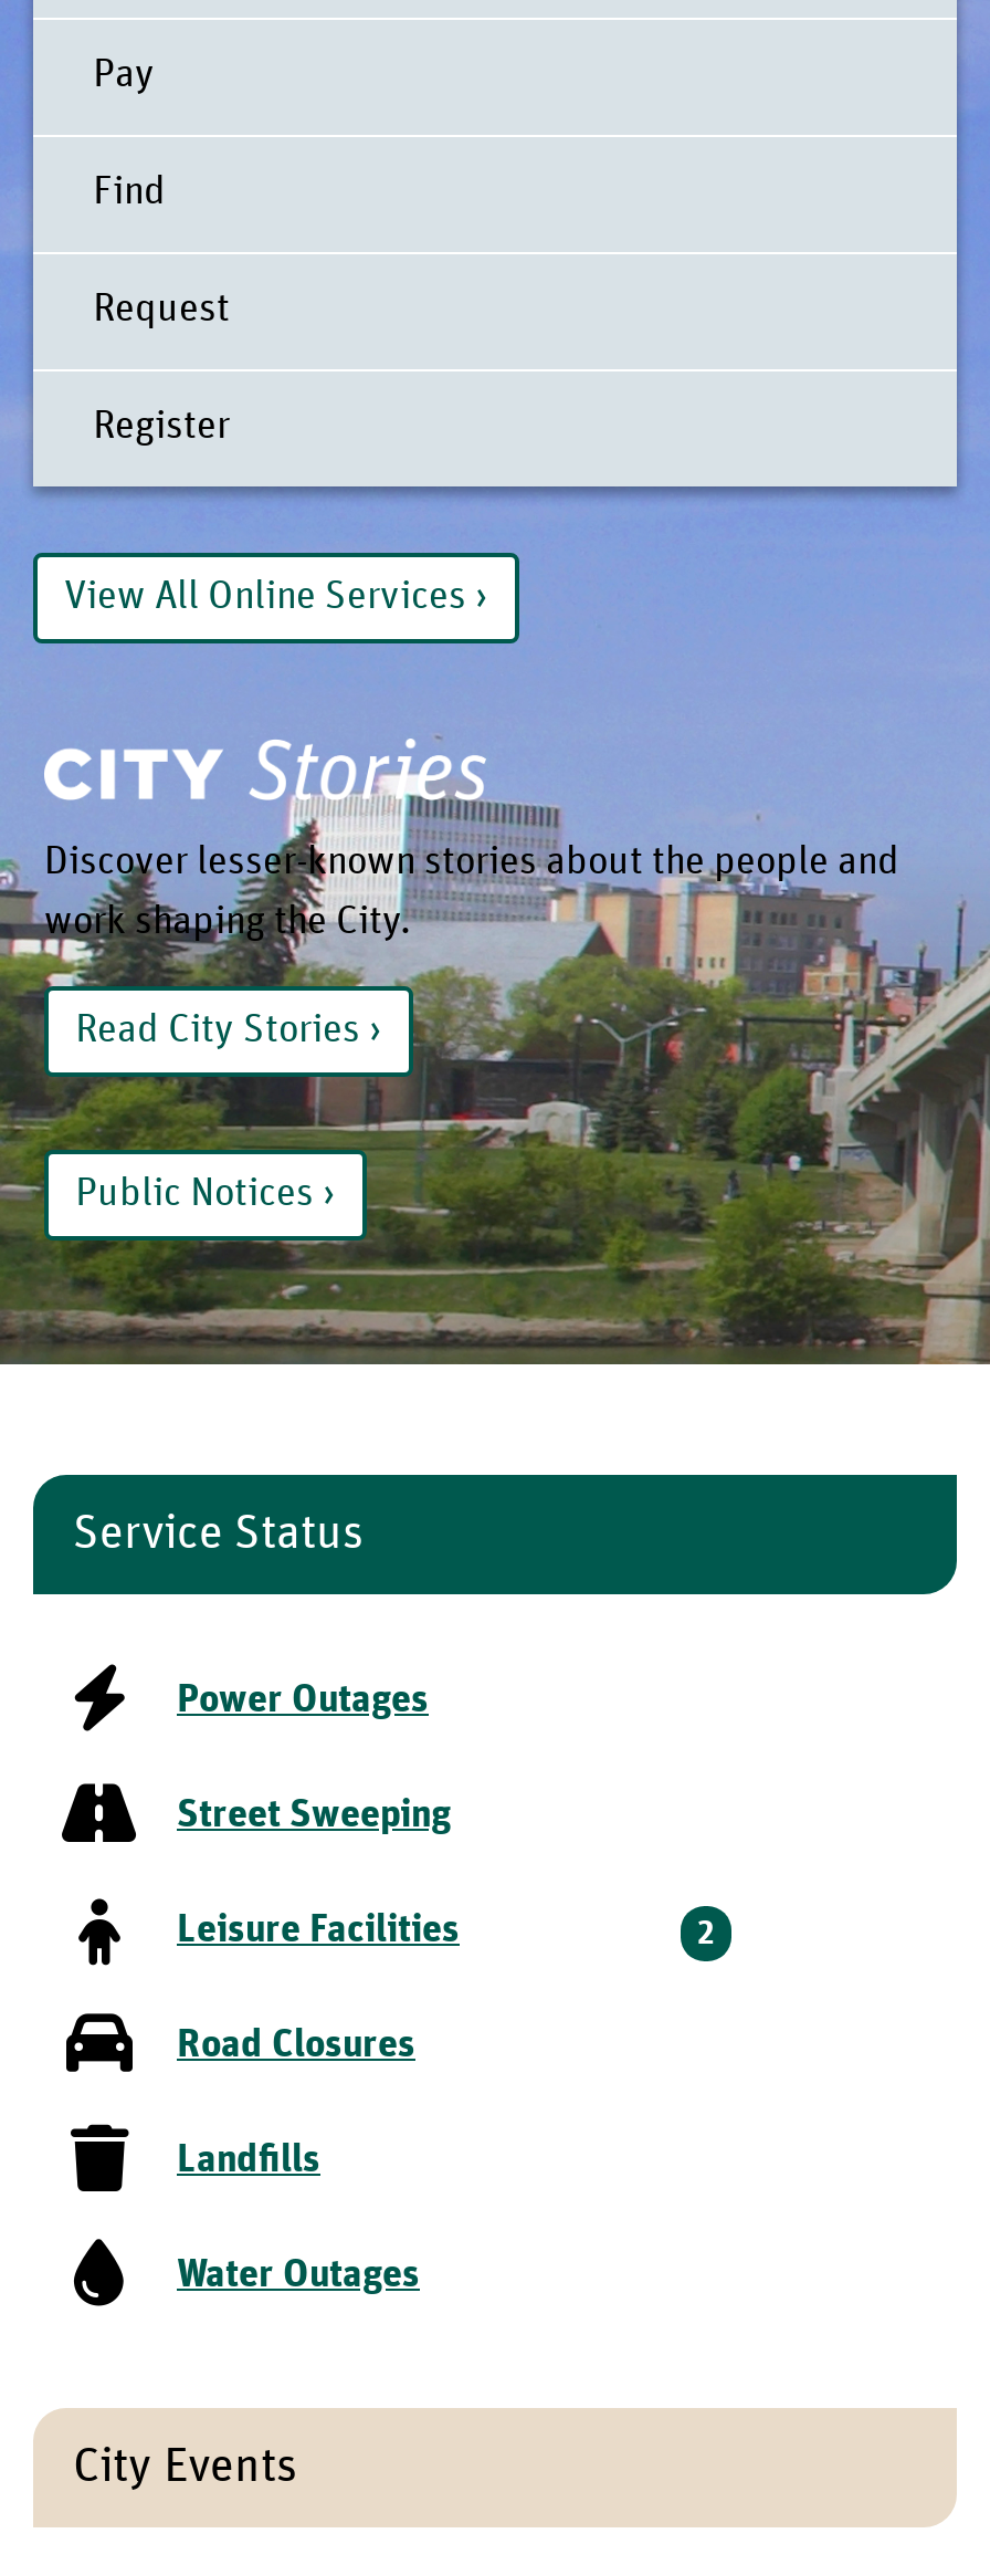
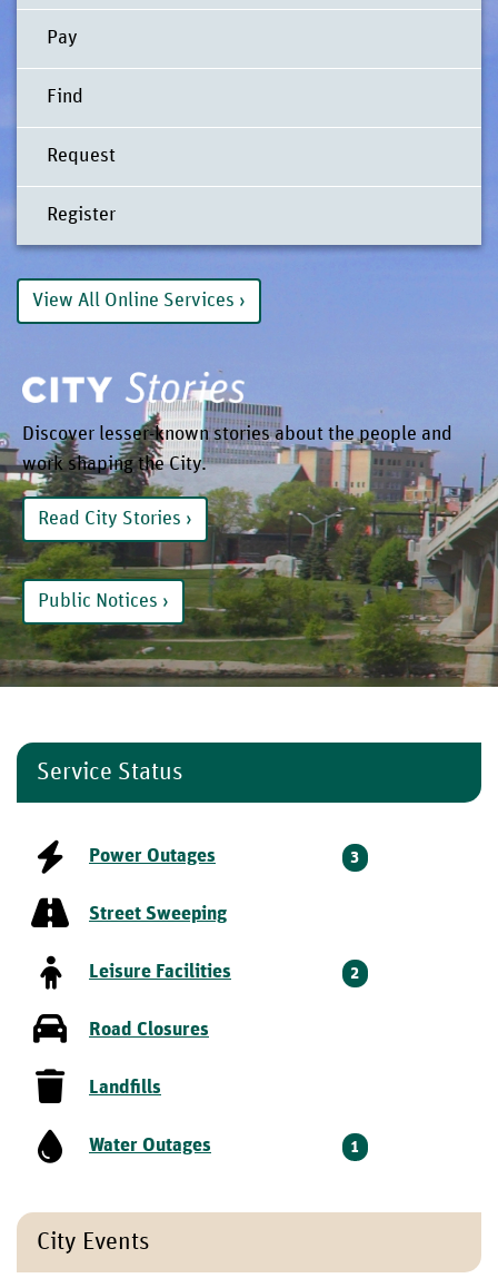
none -> [350,849,359,866] 3
none -> [350,1139,359,1155] 1

